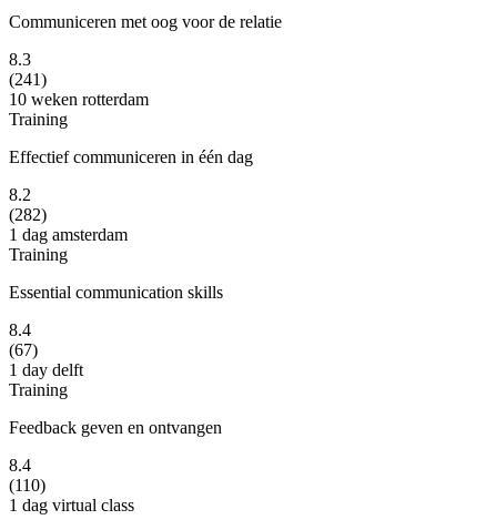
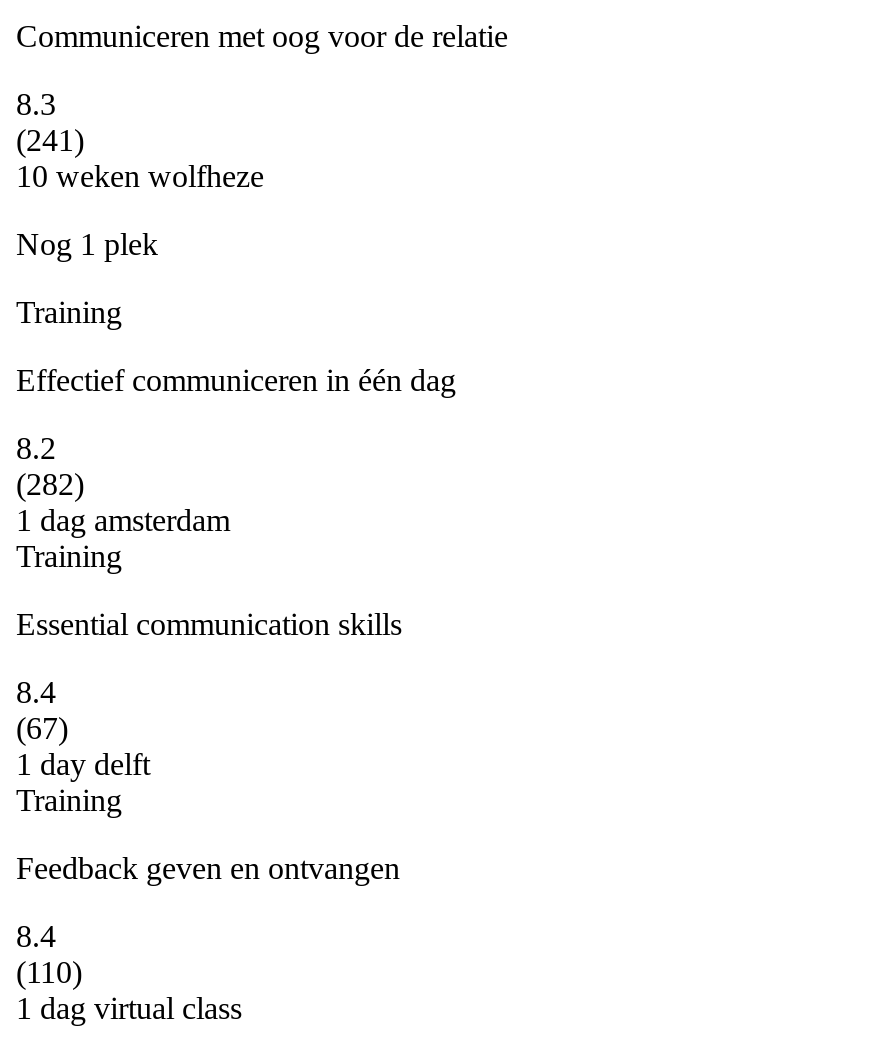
[9,90,149,109] 10 weken rotterdam -> [16,159,264,261] 10 weken wolfheze | Nog 1 plek

